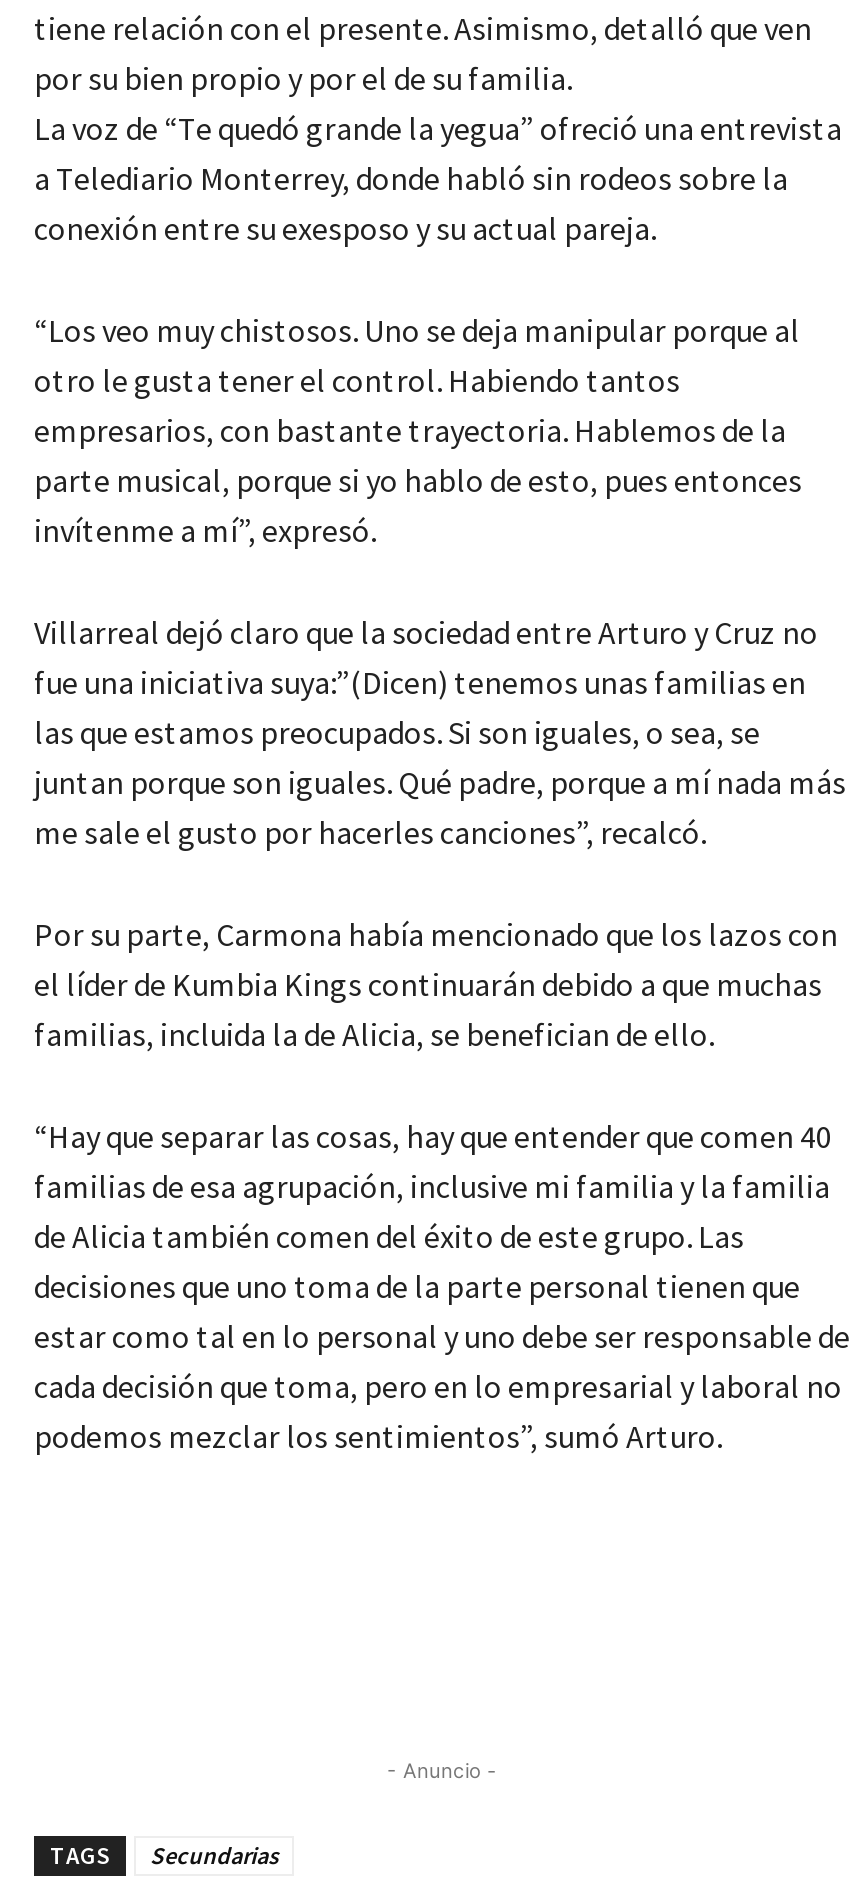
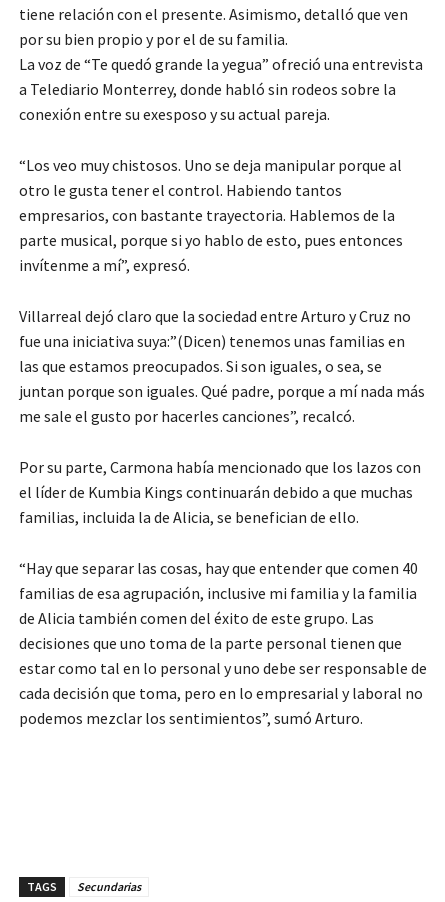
[387,1757,497,1781] - Anuncio - -> none

